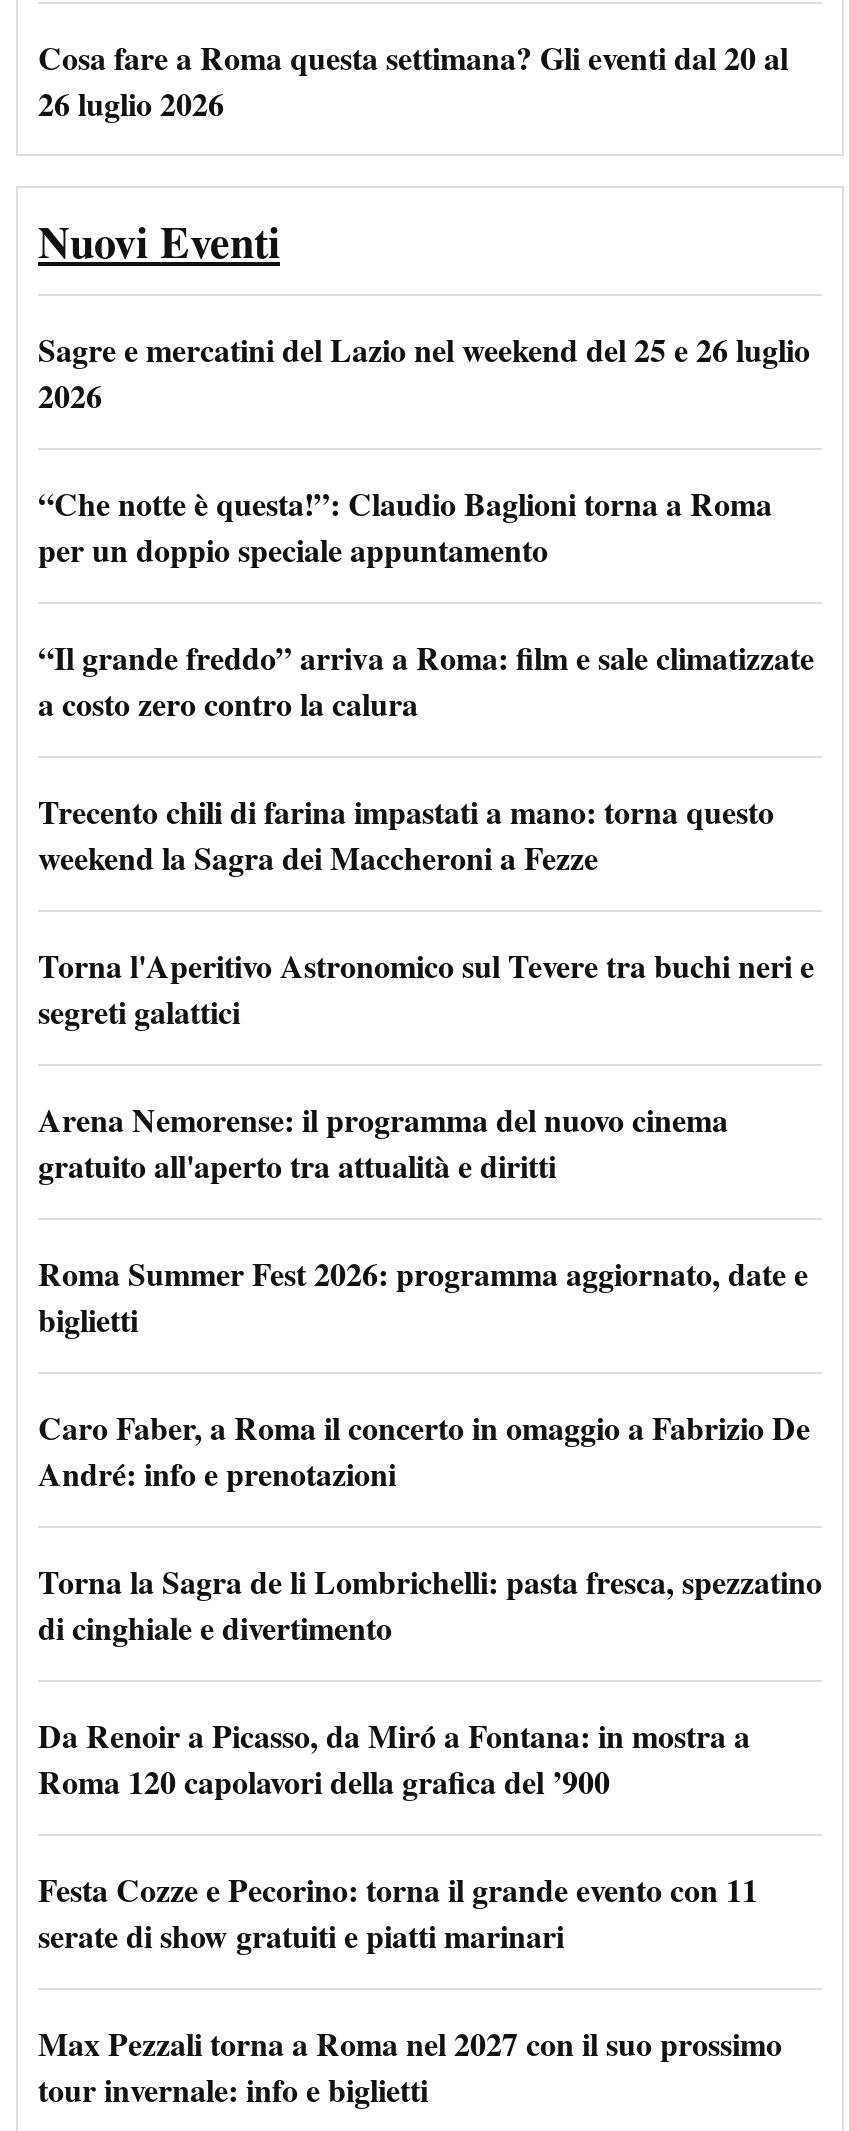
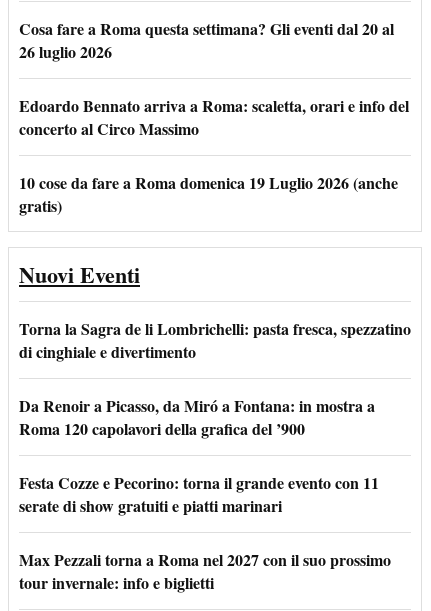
none -> [19,94,409,217] Edoardo Bennato arriva a Roma: scaletta, orari e info del | concerto al Circo Massimo | 10 cose da fare a Roma domenica 19 Luglio 2026 (anche | gratis)
moved [38,208,280,274] -> [19,258,140,291]: Nuovi Eventi
[38,326,814,1496] Sagre e mercatini del Lazio nel weekend del 25 e 26 luglio | 2026 | “Che notte è questa!”: Claudio Baglioni torna a Roma | per un doppio speciale appuntamento | “Il grande freddo” arriva a Roma: film e sale climatizzate | a costo zero contro la calura | Trecento chili di farina impastati a mano: torna questo | weekend la Sagra dei Maccheroni a Fezze | Torna l'Aperitivo Astronomico sul Tevere tra buchi neri e | segreti galattici | Arena Nemorense: il programma del nuovo cinema | gratuito all'aperto tra attualità e diritti | Roma Summer Fest 2026: programma aggiornato, date e | biglietti | Caro Faber, a Roma il concerto in omaggio a Fabrizio De | André: info e prenotazioni -> none

